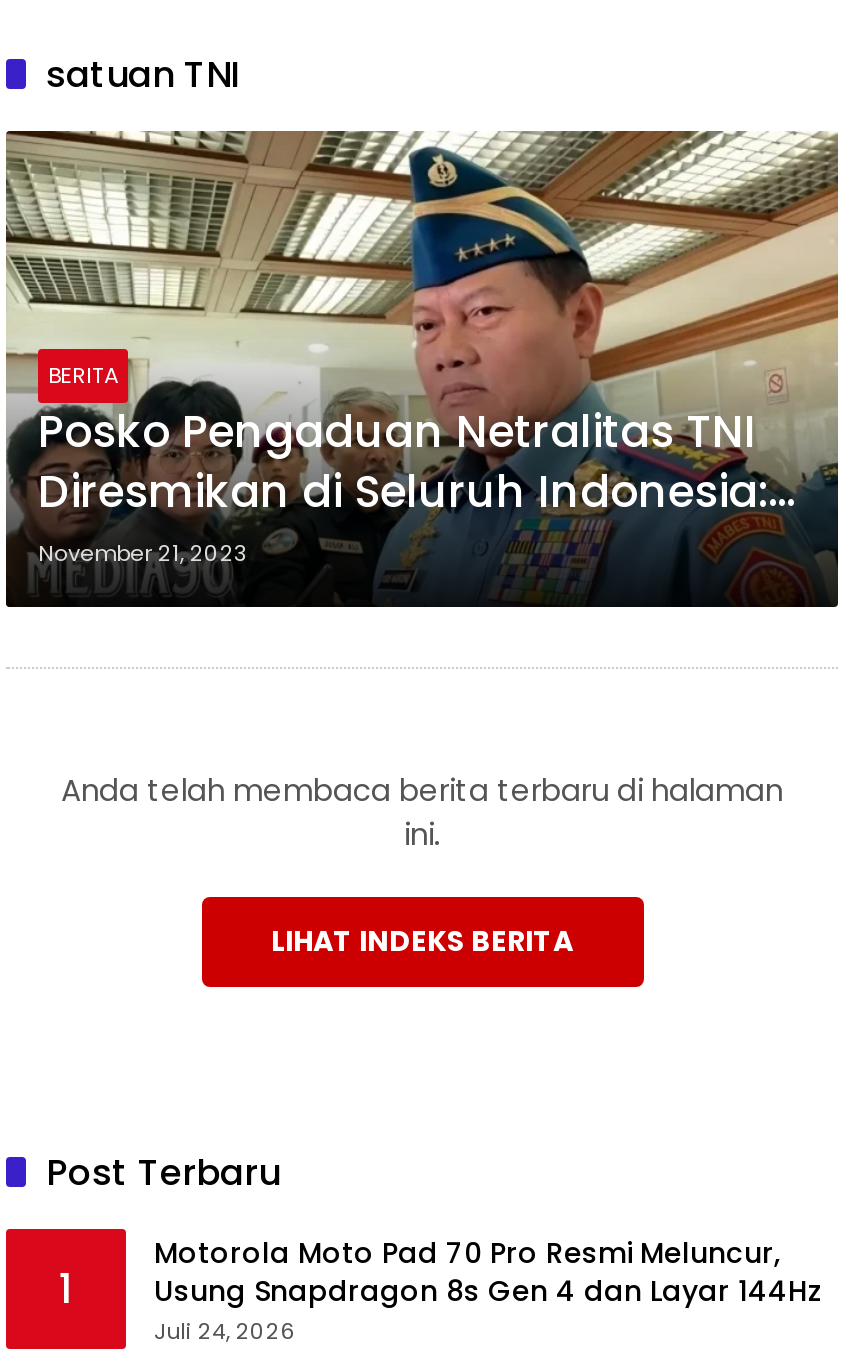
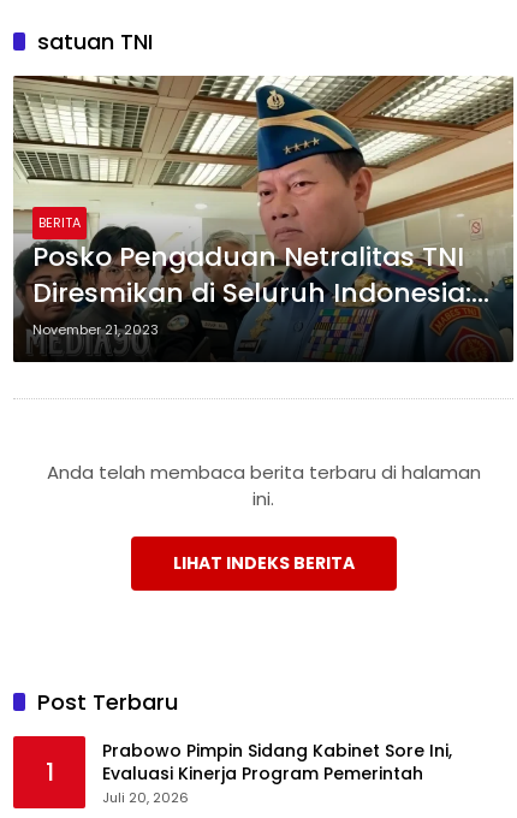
[154,1232,822,1346] Motorola Moto Pad 70 Pro Resmi Meluncur, | Usung Snapdragon 8s Gen 4 dan Layar 144Hz | Juli 24, 2026 -> [102,738,452,807] Prabowo Pimpin Sidang Kabinet Sore Ini, | Evaluasi Kinerja Program Pemerintah | Juli 20, 2026

